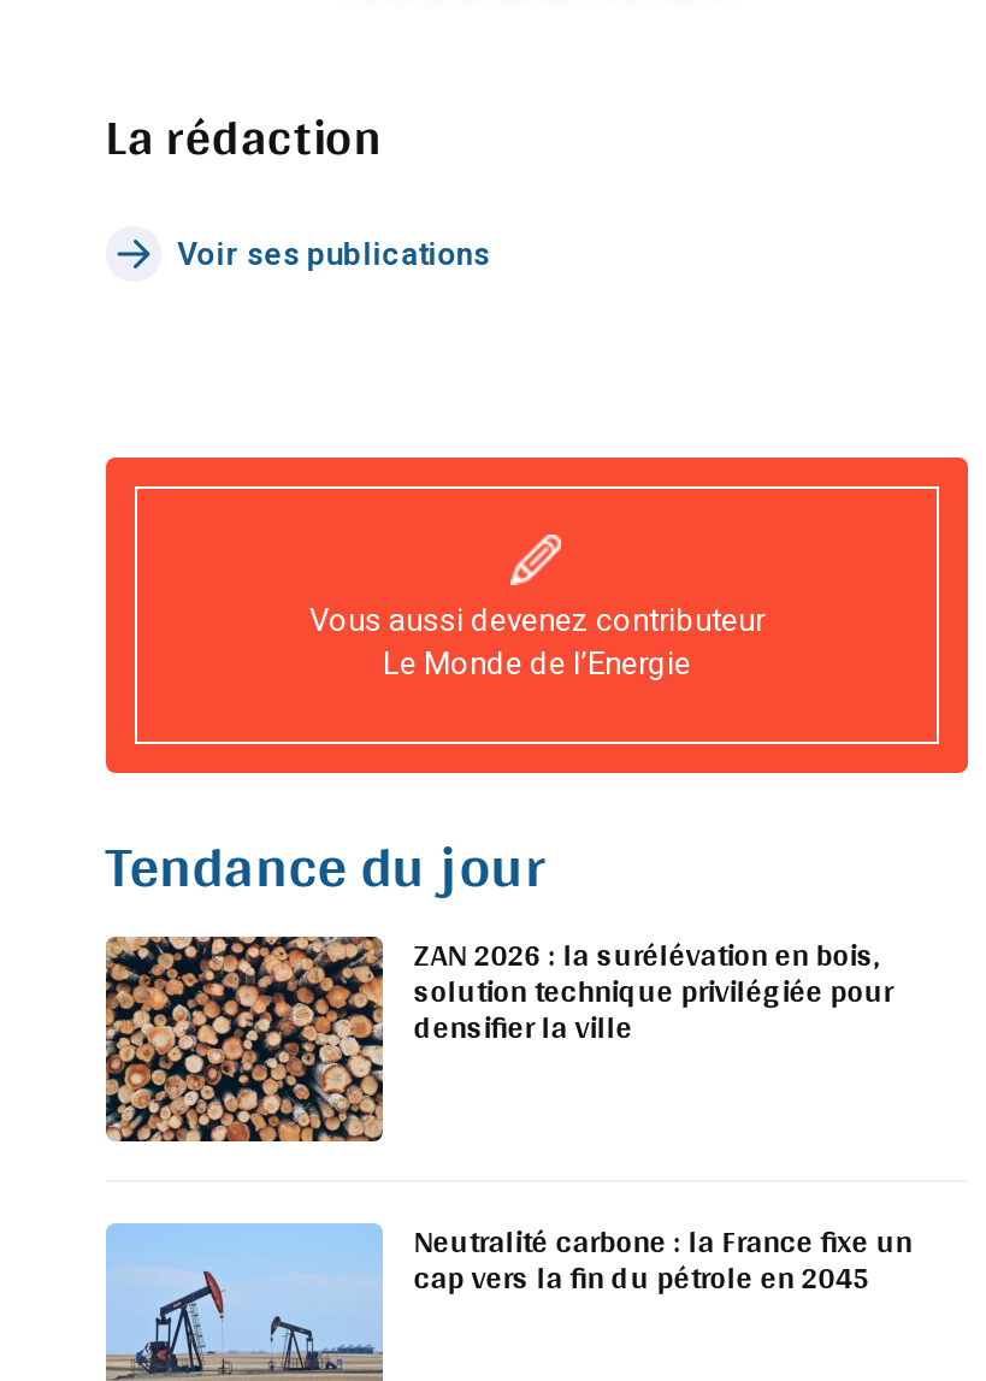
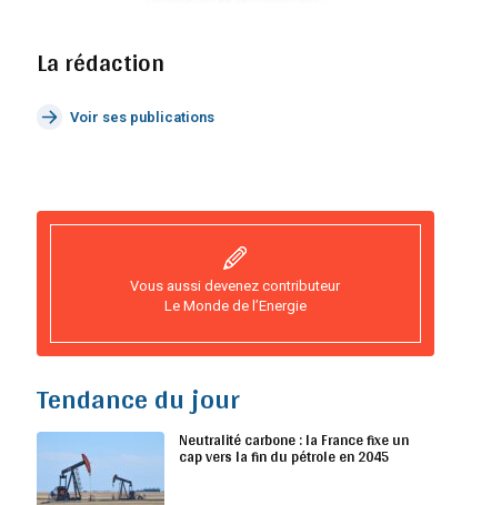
[104,928,893,1146] [image] | ZAN 2026 : la surélévation en bois, | solution technique privilégiée pour | densifier la ville -> none

